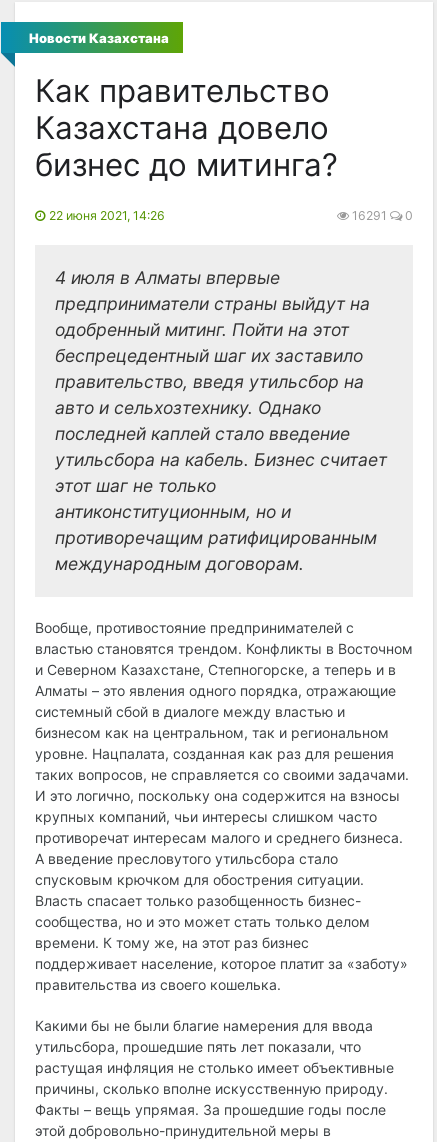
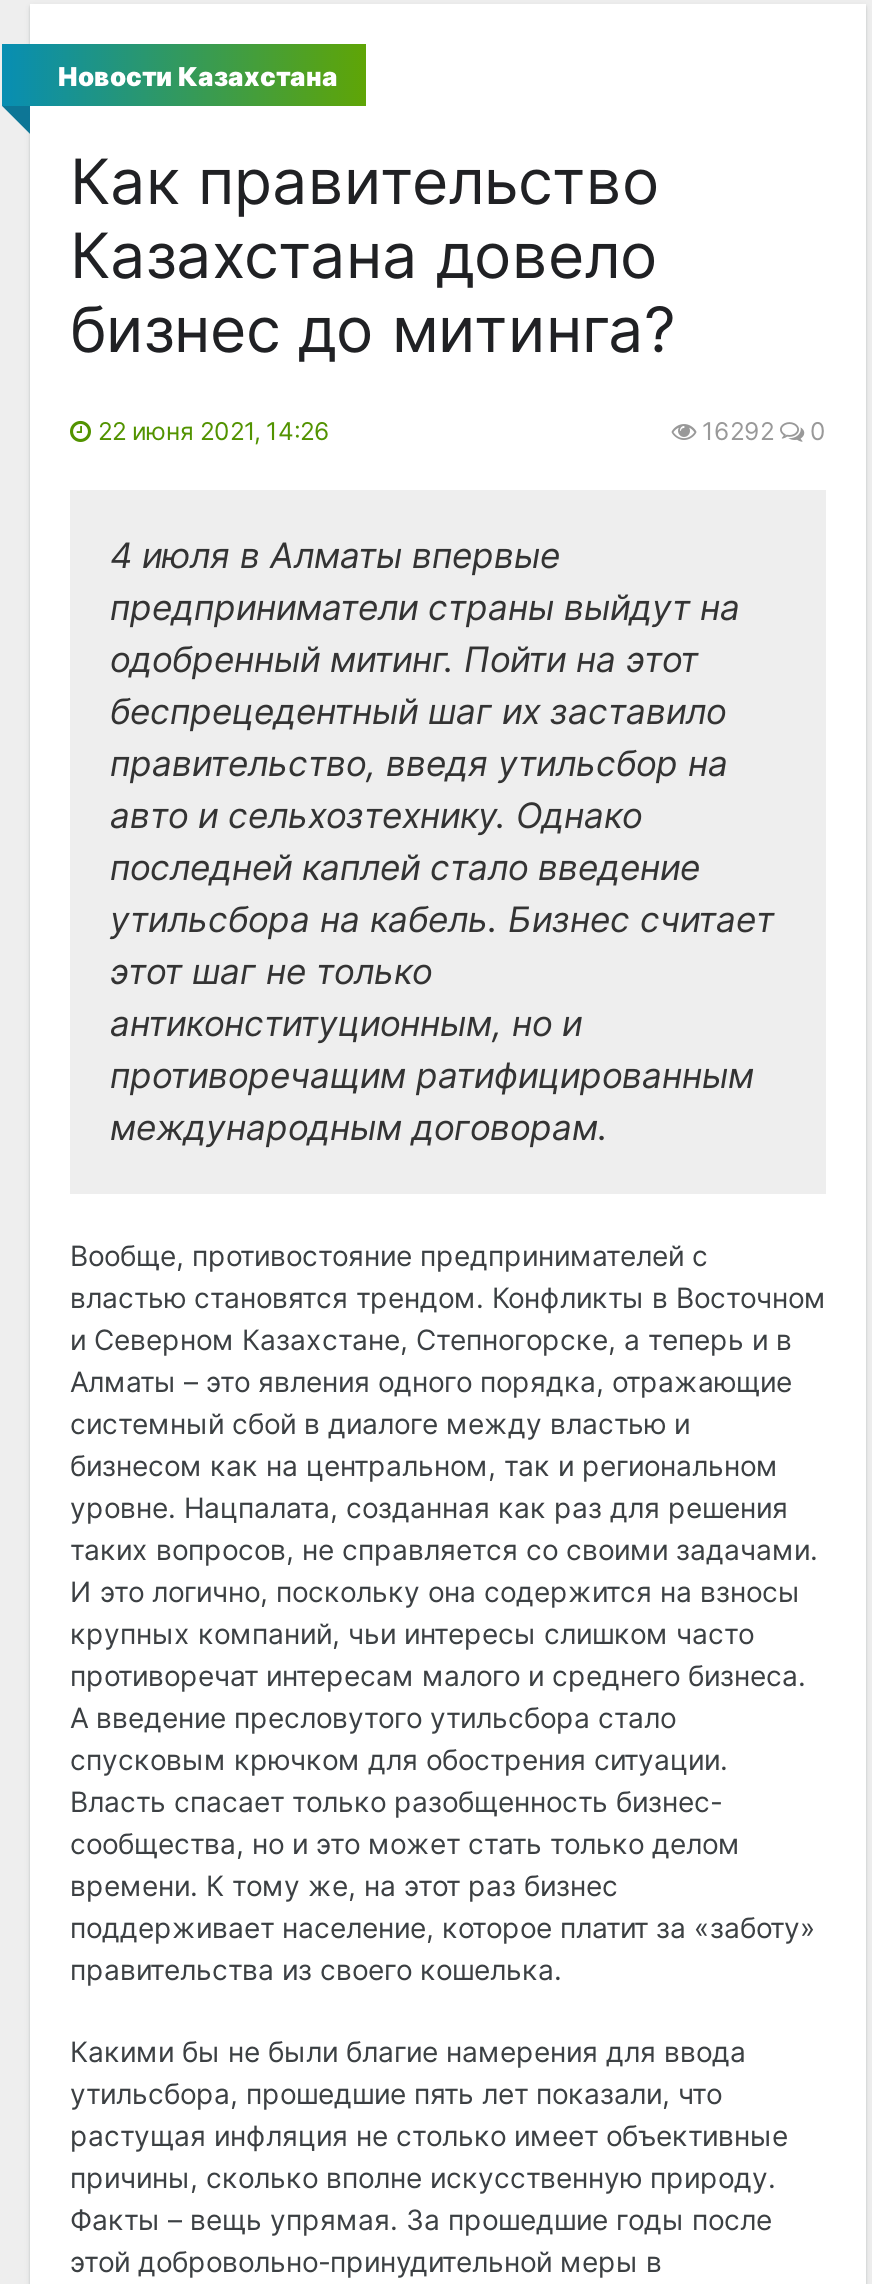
[349,208,413,223] 16291 0 -> [696,416,826,446] 16292 0

